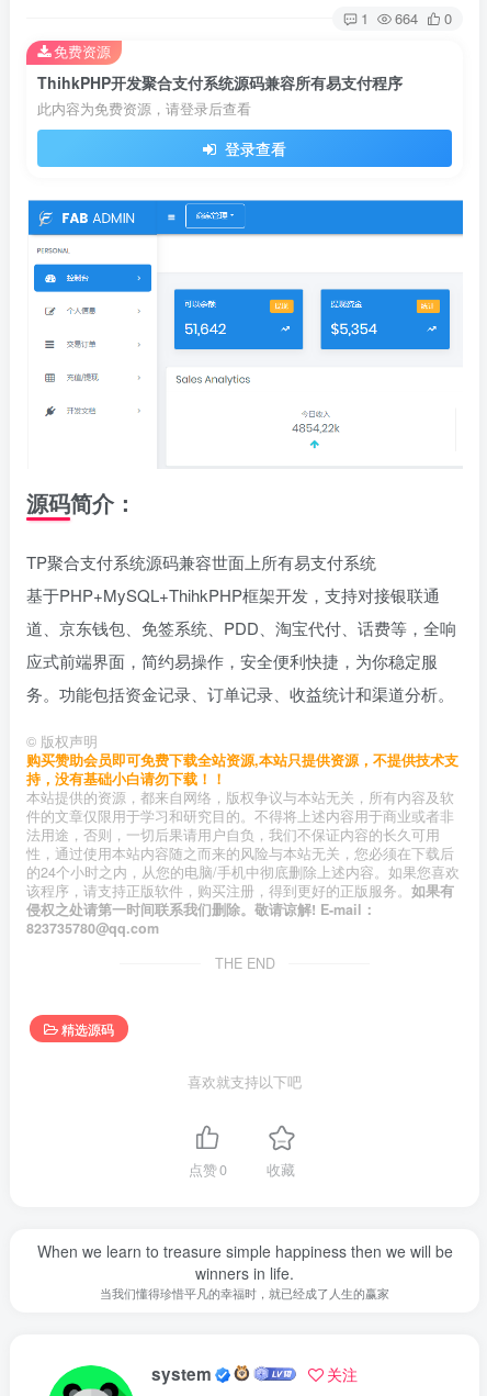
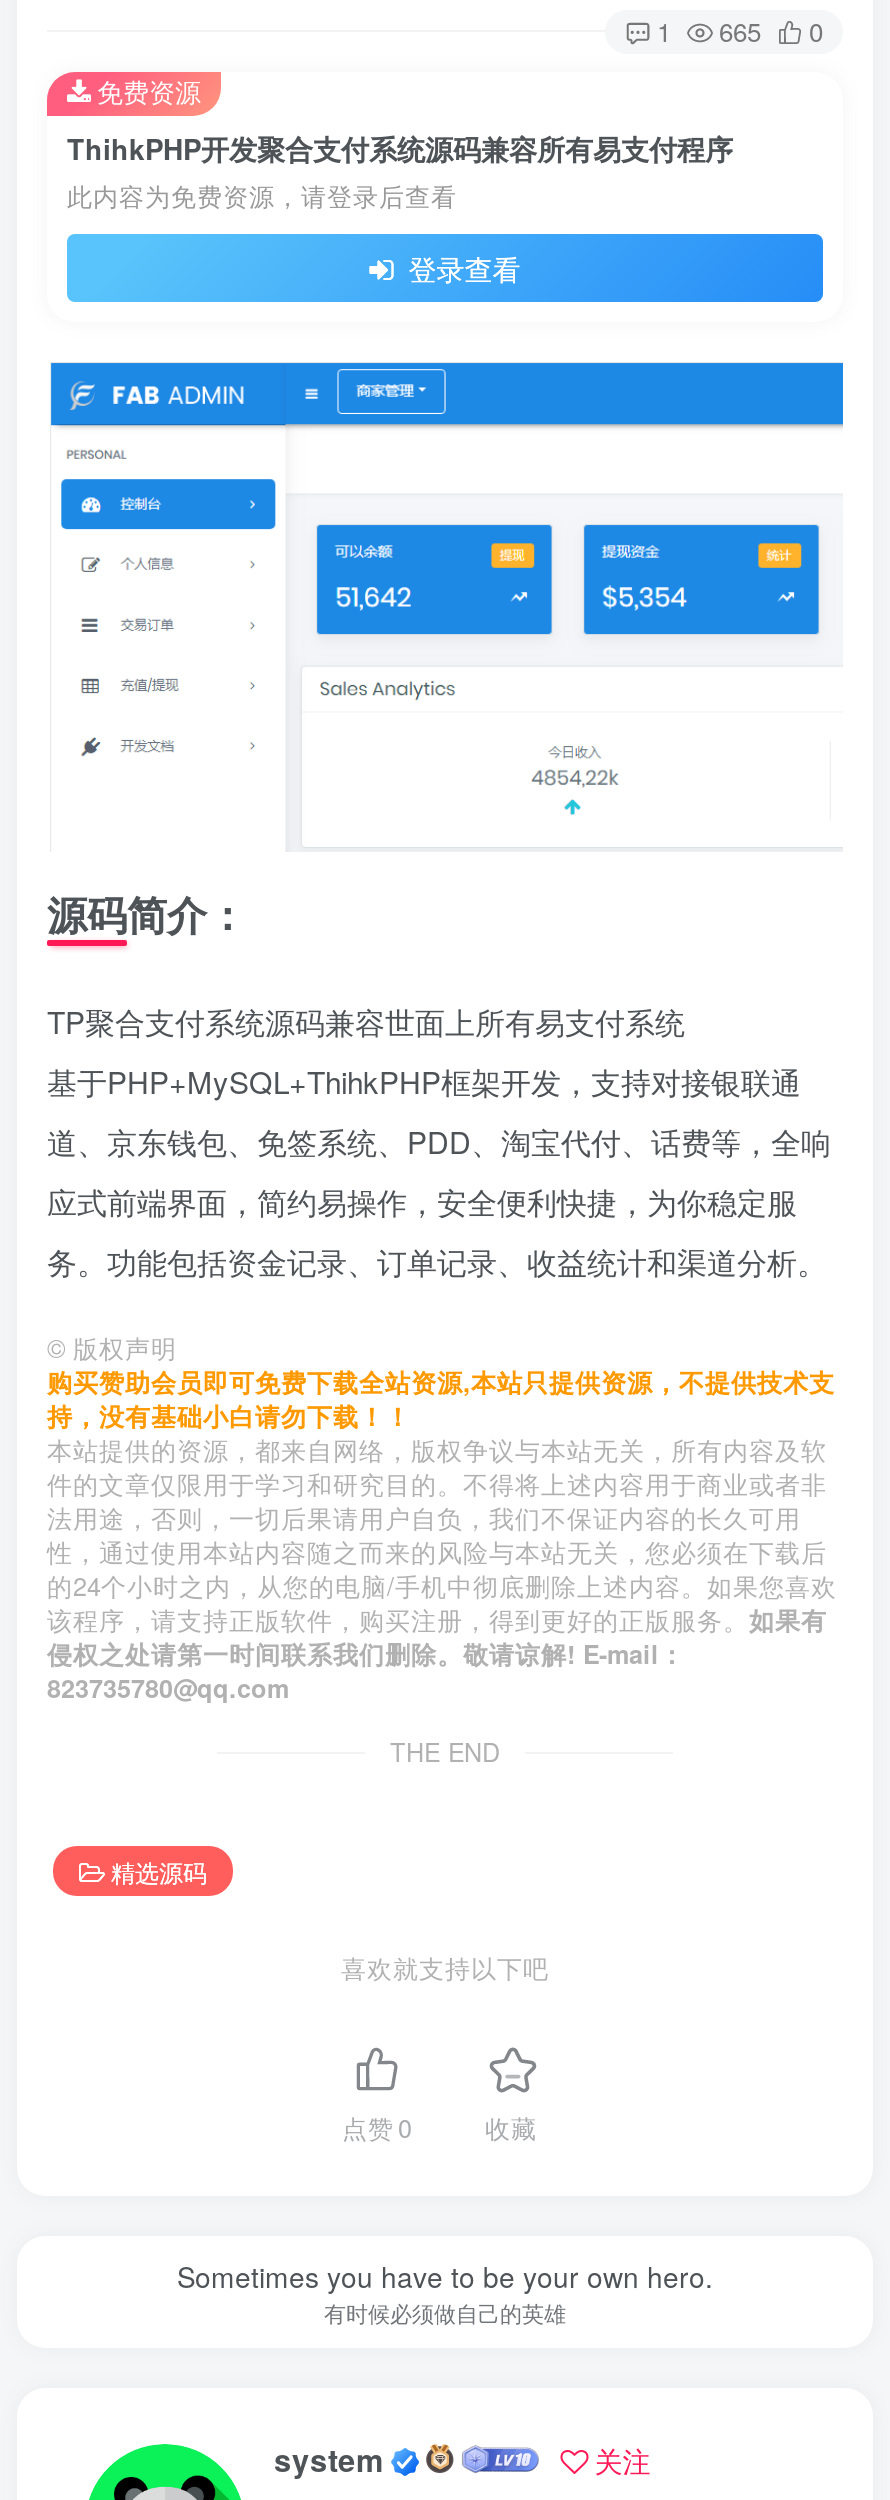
[361,8,452,29] 1 664 0 -> [657,12,823,50] 1 665 0
[37,1240,452,1301] When we learn to treasure simple happiness then we will be | winners in life. | 当我们懂得珍惜平凡的幸福时，就已经成了人生的赢家 -> [177,2255,713,2327] Sometimes you have to be your own hero. | 有时候必须做自己的英雄

